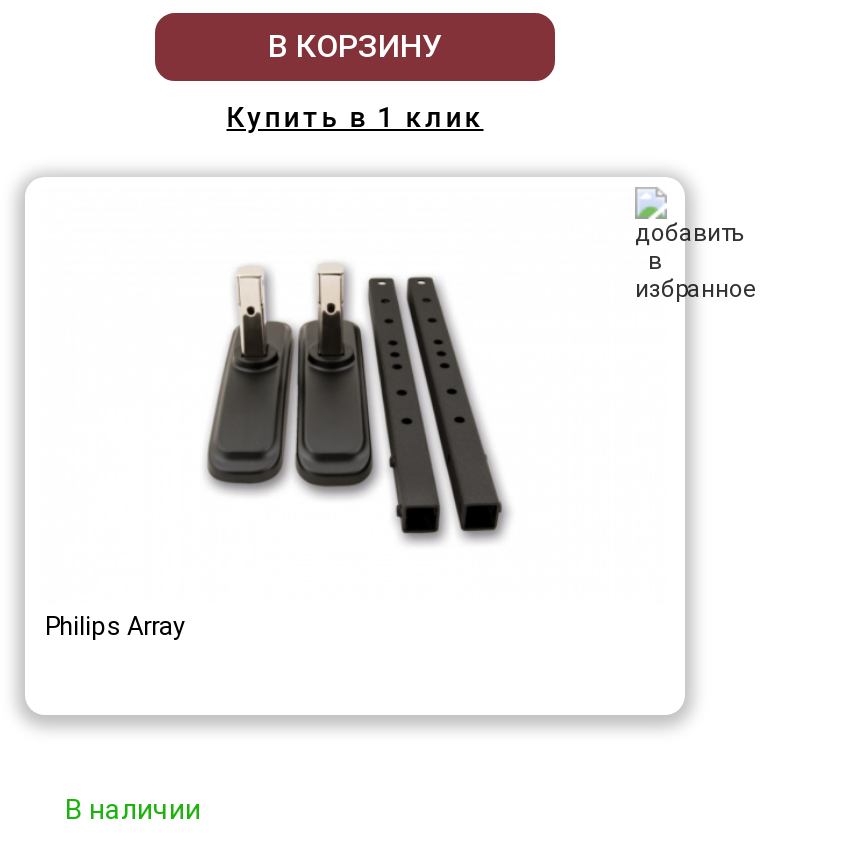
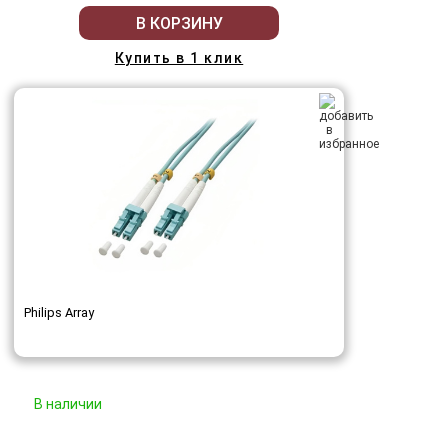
[195,242,511,544] [image] -> [98,120,256,272] [image]

